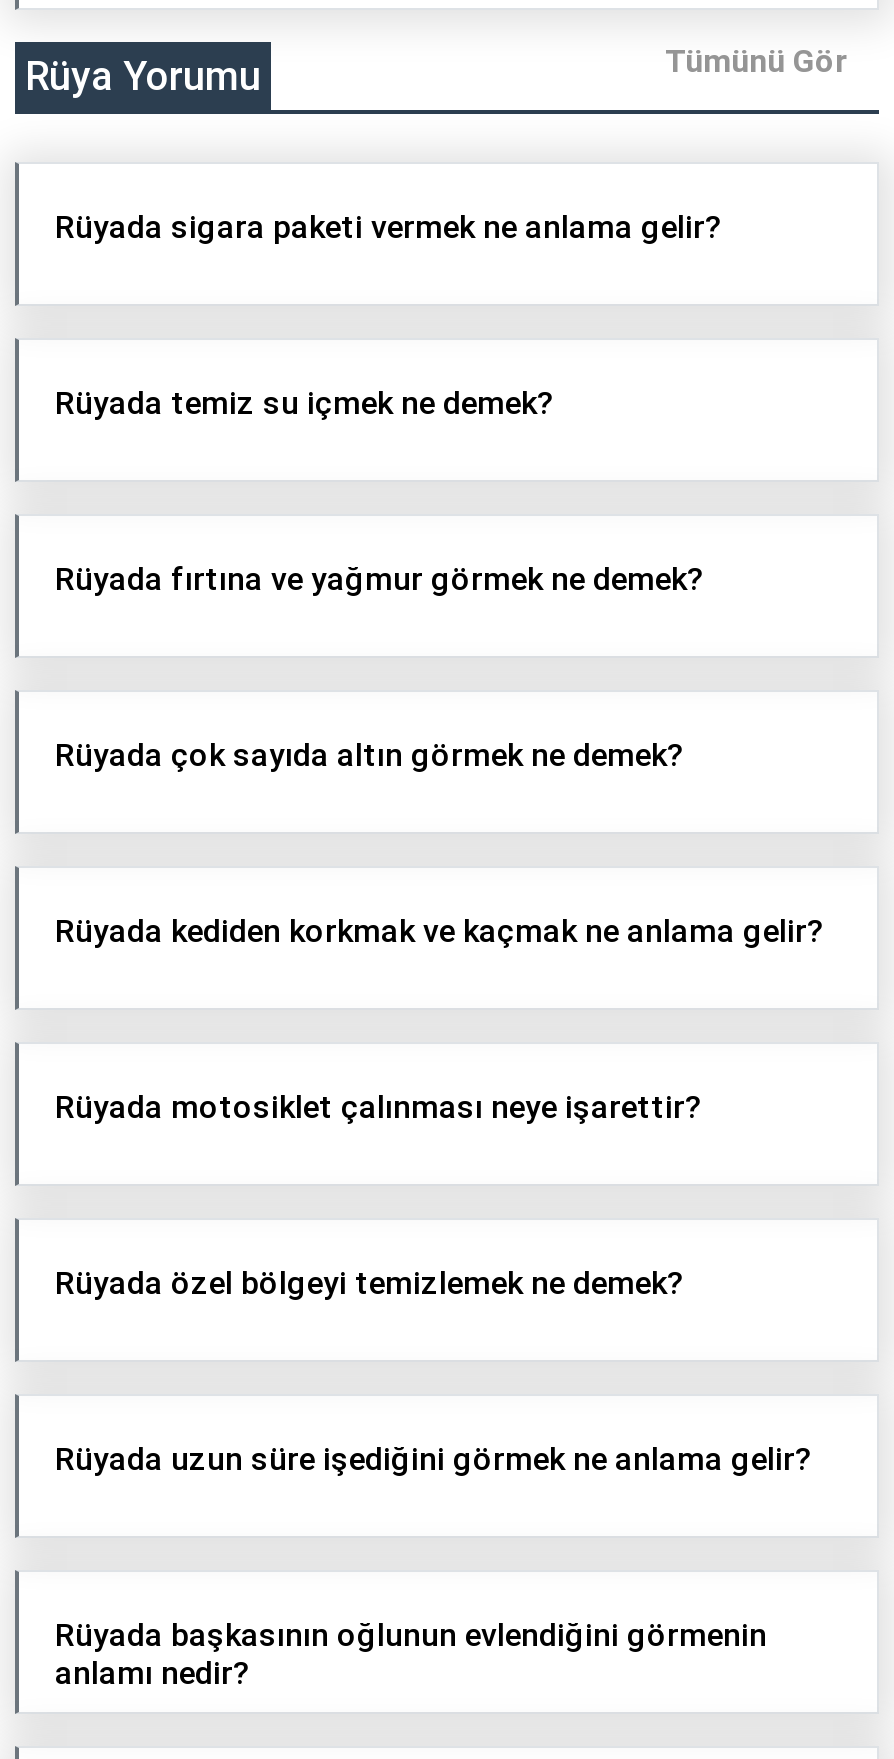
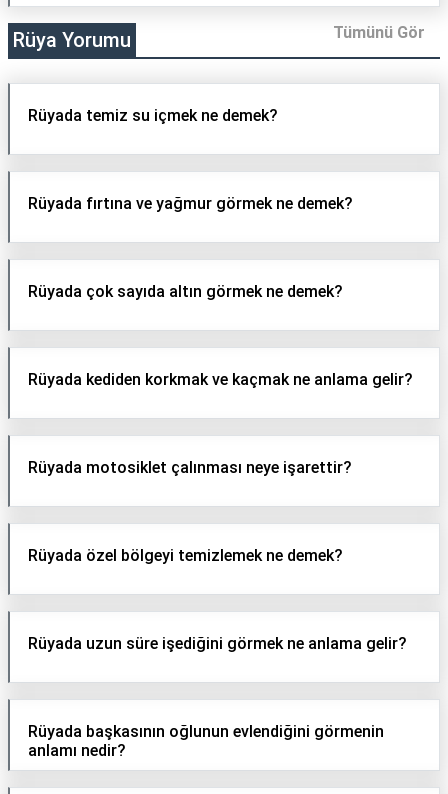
[55,209,723,247] Rüyada sigara paketi vermek ne anlama gelir? -> none

